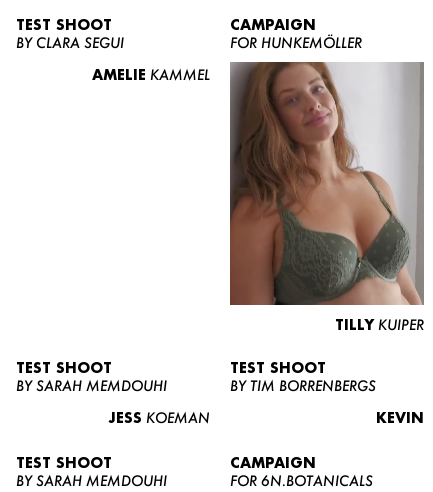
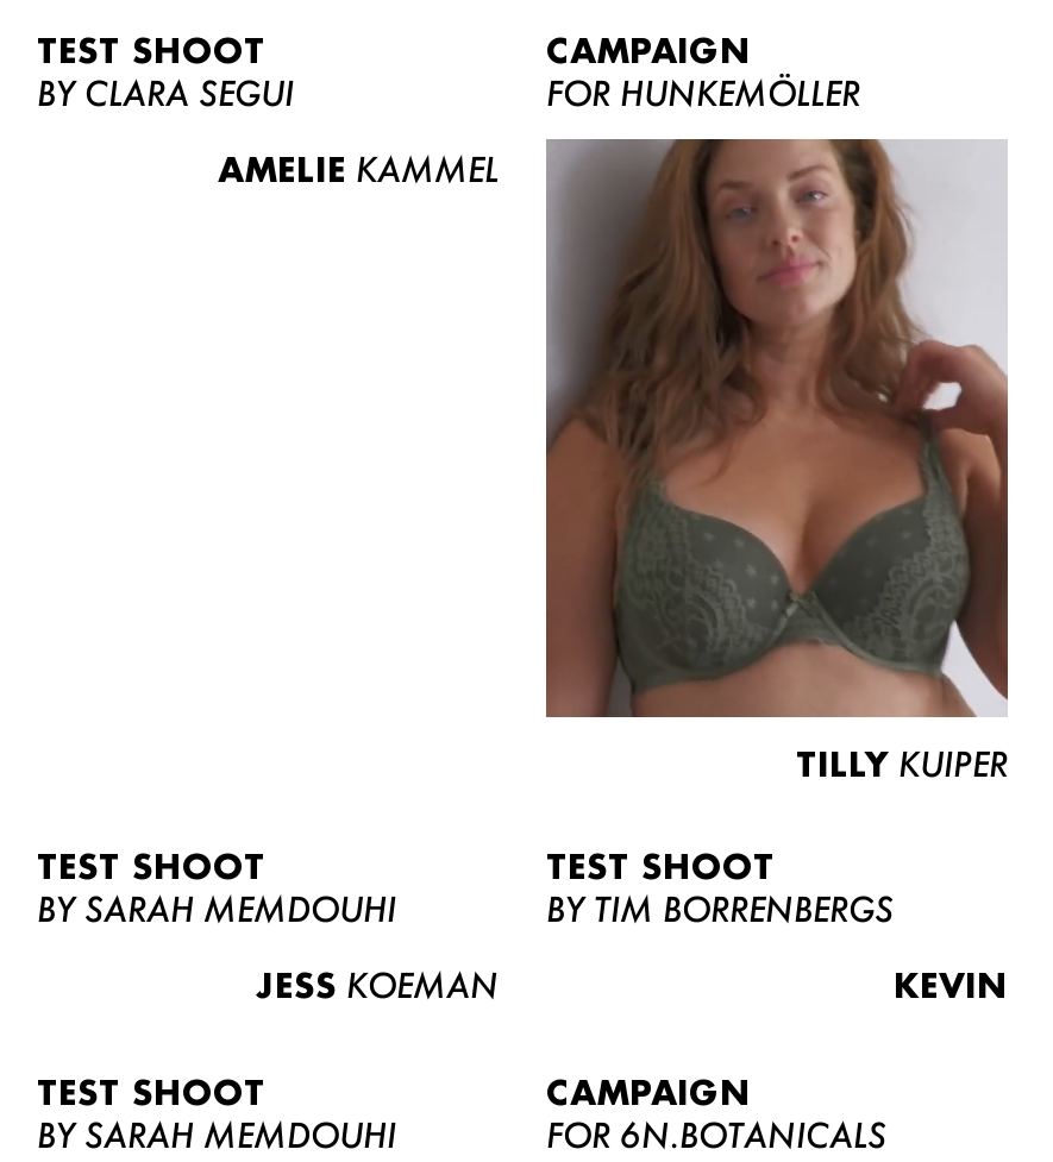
[230,61,424,306] [image] -> [546,137,1010,720] [image]

